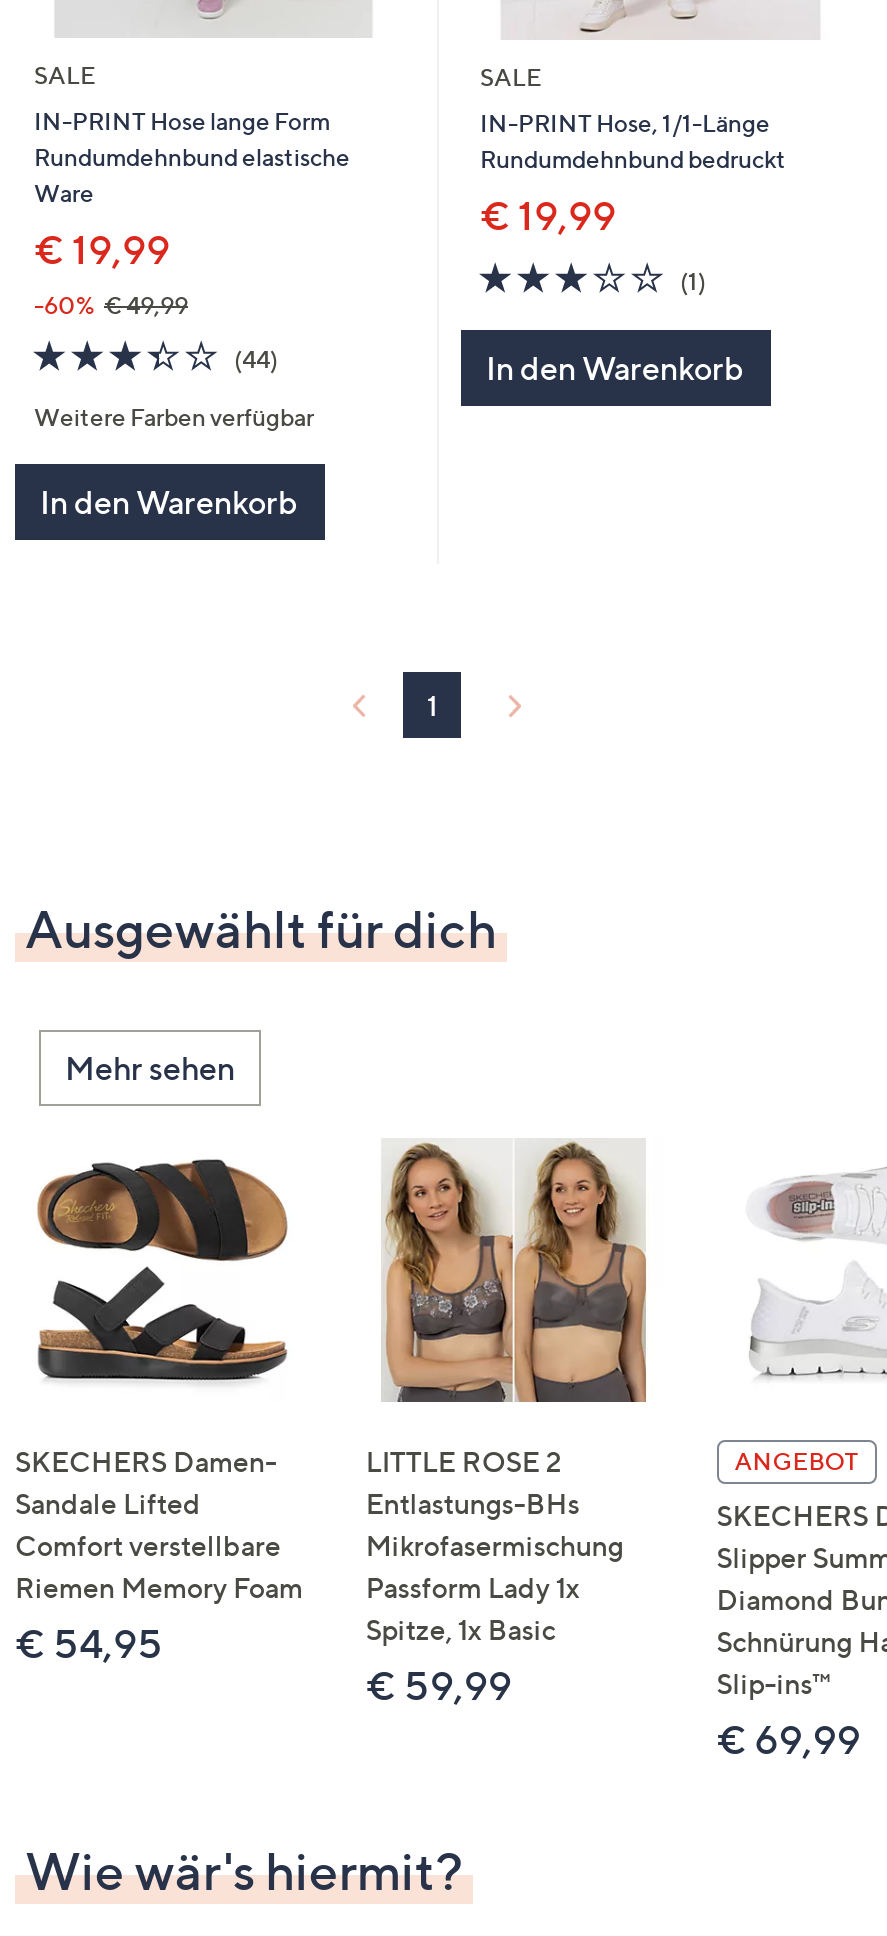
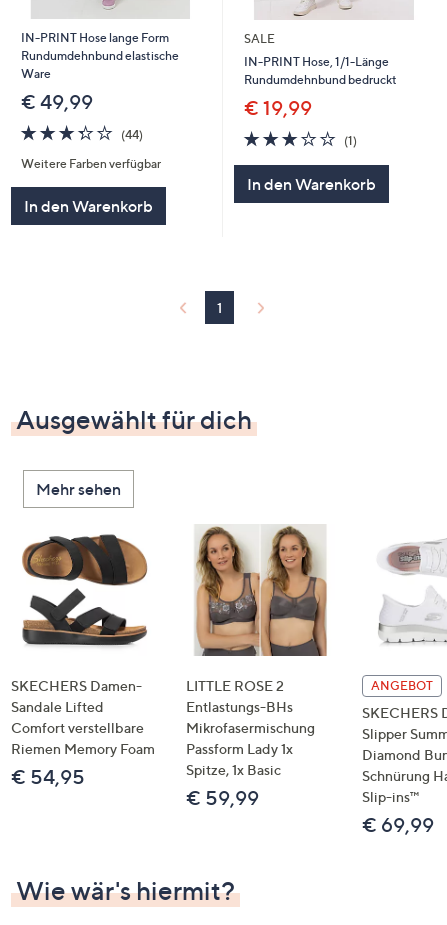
[34,60,96,90] SALE -> none
[34,226,188,320] € 19,99 | -60% € 49,99 -> [20,90,92,114] € 49,99

